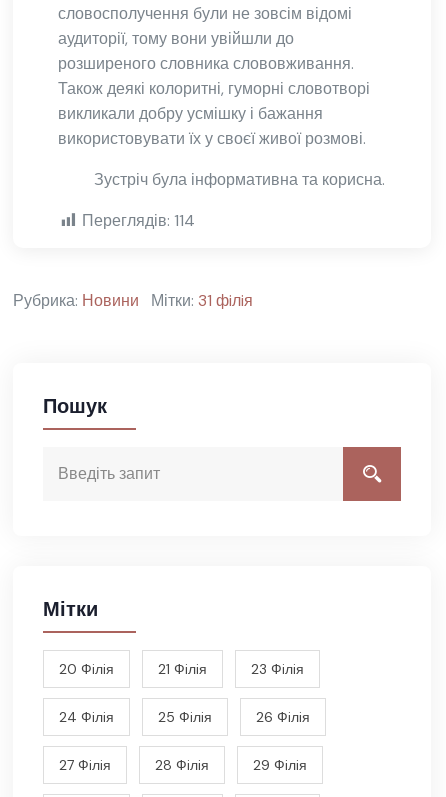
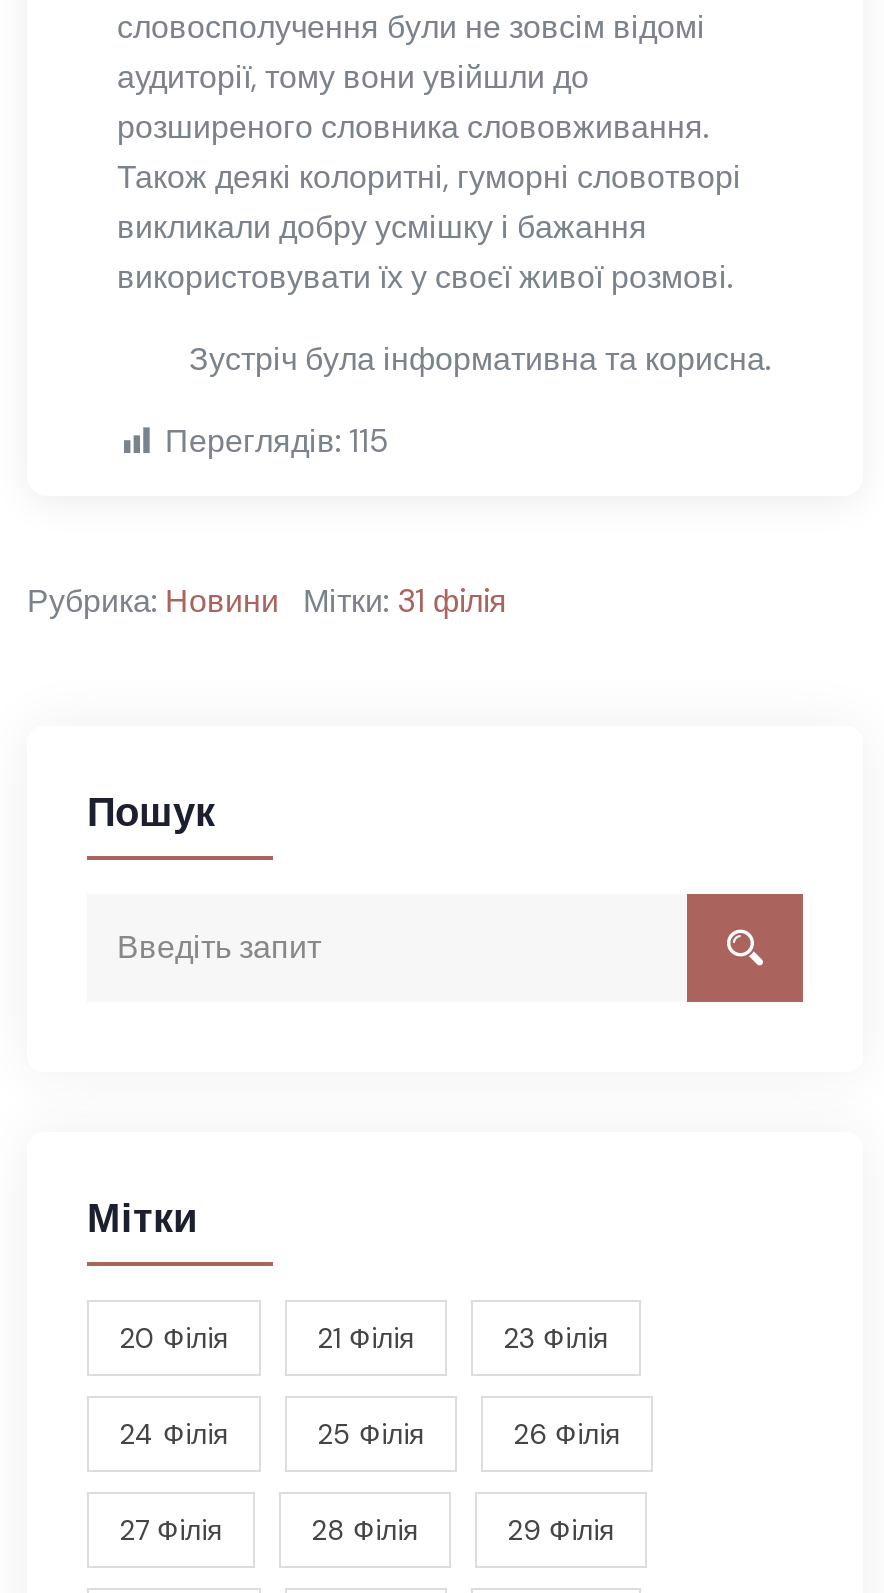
[82,210,195,231] Переглядів: 114 -> [165,419,389,461] Переглядів: 115

